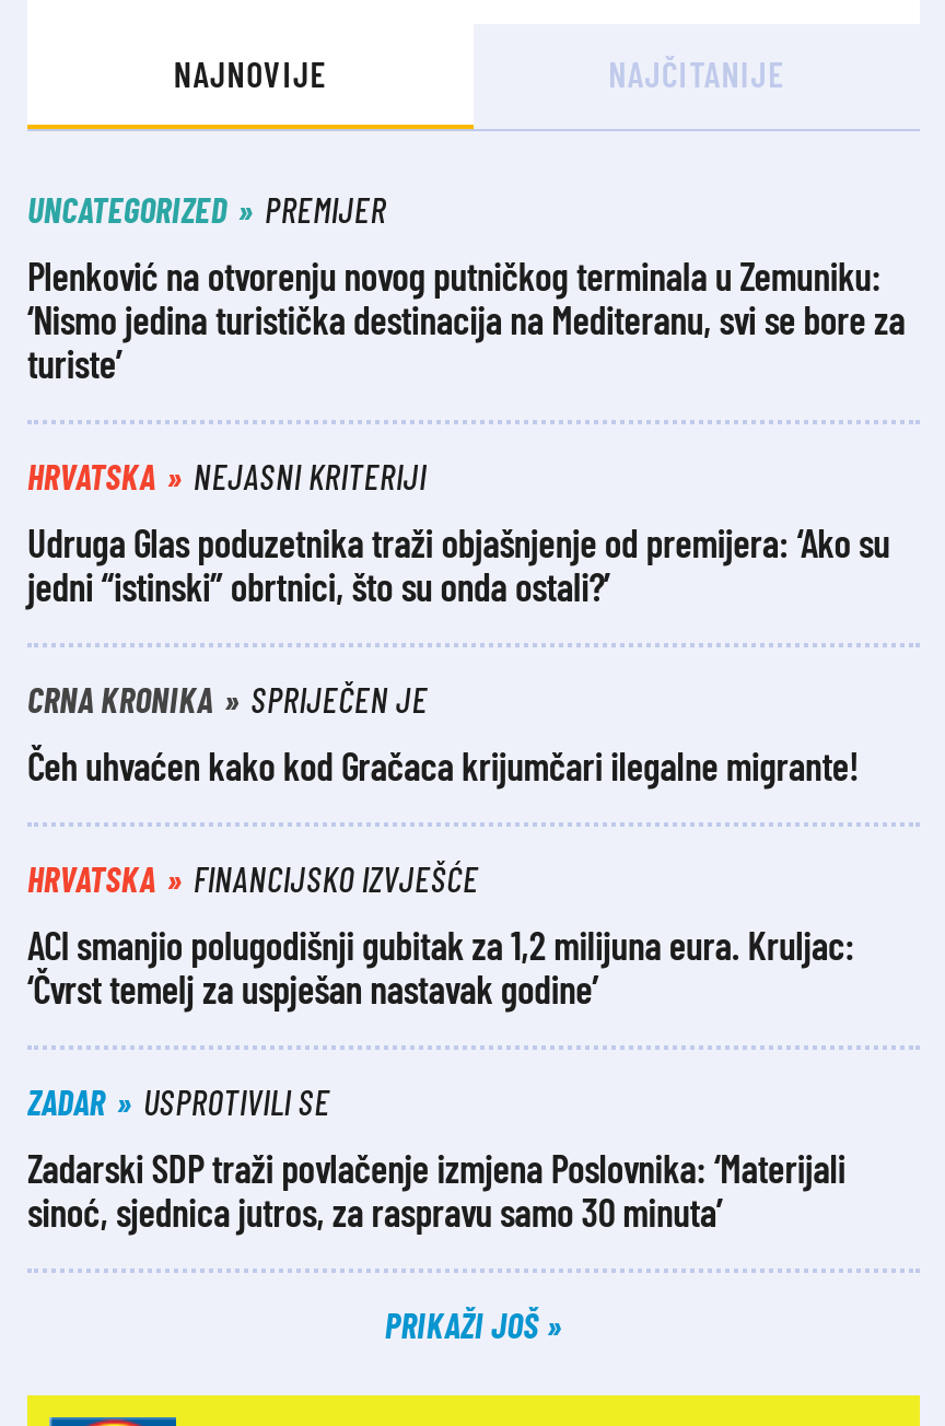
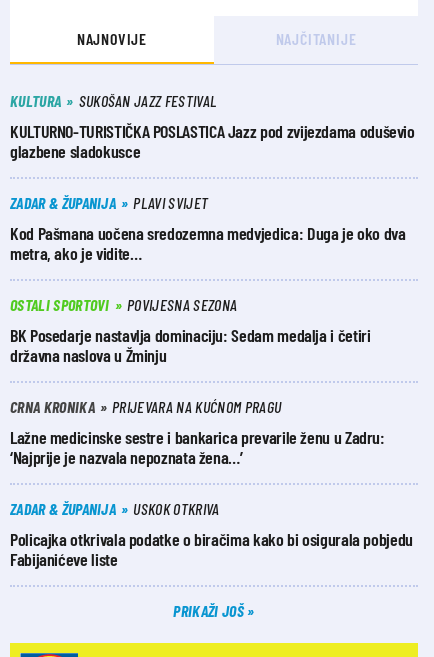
[27,188,905,610] UNCATEGORIZED | PREMIJER | Plenković na otvorenju novog putničkog terminala u Zemuniku: | ‘Nismo jedina turistička destinacija na Mediteranu, svi se bore za | turiste’ | HRVATSKA | NEJASNI KRITERIJI | Udruga Glas poduzetnika traži objašnjenje od premijera: ‘Ako su | jedni “istinski” obrtnici, što su onda ostali?’ -> [10,91,415,366] KULTURA | SUKOŠAN JAZZ FESTIVAL | KULTURNO-TURISTIČKA POSLASTICA Jazz pod zvijezdama oduševio | glazbene sladokusce | ZADAR & ŽUPANIJA | PLAVI SVIJET | Kod Pašmana uočena sredozemna medvjedica: Duga je oko dva | metra, ako je vidite… | OSTALI SPORTOVI | POVIJESNA SEZONA | BK Posedarje nastavlja dominaciju: Sedam medalja i četiri | državna naslova u Žminju
[27,678,859,1236] SPRIJEČEN JE | Čeh uhvaćen kako kod Gračaca krijumčari ilegalne migrante! | HRVATSKA | FINANCIJSKO IZVJEŠĆE | ACI smanjio polugodišnji gubitak za 1,2 milijuna eura. Kruljac: | ‘Čvrst temelj za uspješan nastavak godine’ | ZADAR | USPROTIVILI SE | Zadarski SDP traži povlačenje izmjena Poslovnika: ‘Materijali | sinoć, sjednica jutros, za raspravu samo 30 minuta’ -> [10,397,413,570] PRIJEVARA NA KUĆNOM PRAGU | Lažne medicinske sestre i bankarica prevarile ženu u Zadru: | ‘Najprije je nazvala nepoznata žena…’ | ZADAR & ŽUPANIJA | USKOK OTKRIVA | Policajka otkrivala podatke o biračima kako bi osigurala pobjedu | Fabijanićeve liste
moved [27,678,213,720] -> [10,397,95,416]: CRNA KRONIKA

